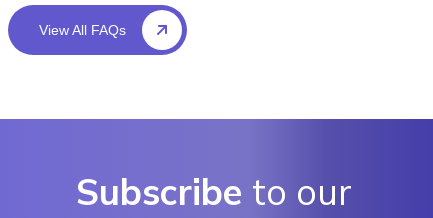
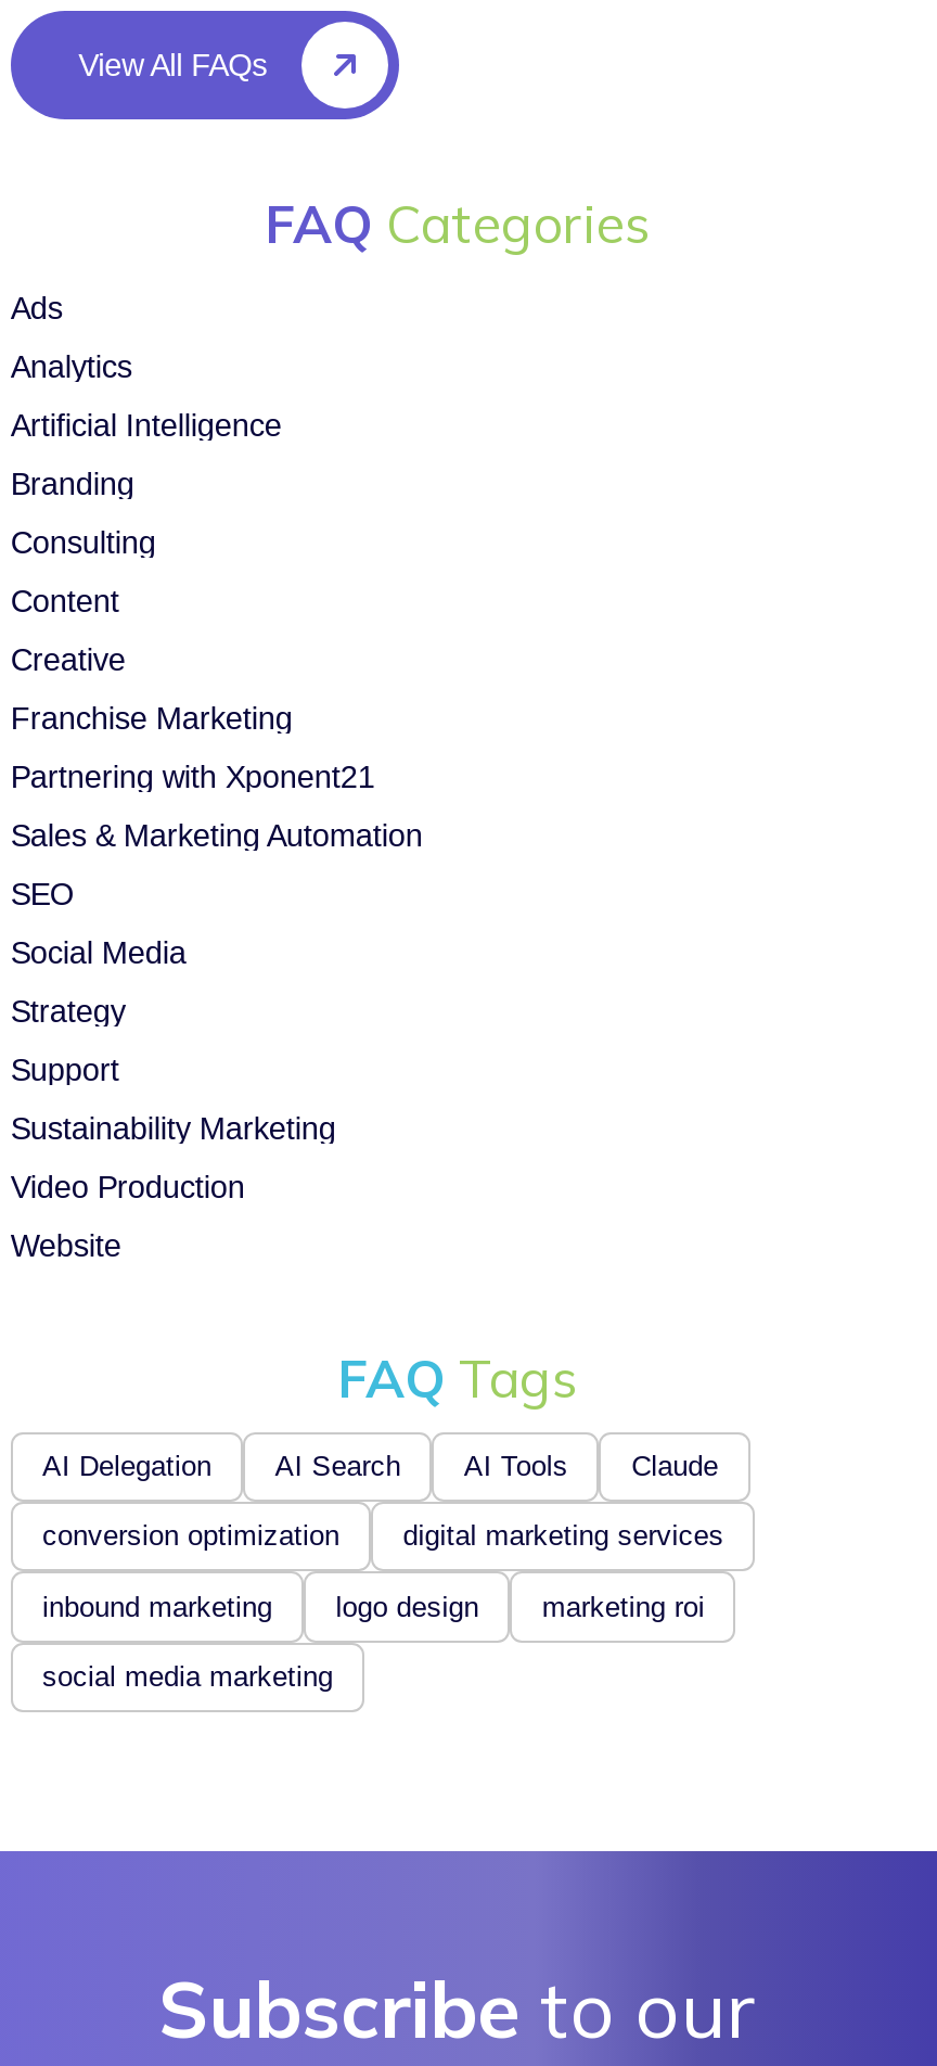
none -> [11,190,724,1693] FAQ Categories | Ads | Analytics | Artificial Intelligence | Branding | Consulting | Content | Creative | Franchise Marketing | Partnering with Xponent21 | Sales & Marketing Automation | SEO | Social Media | Strategy | Support | Sustainability Marketing | Video Production | Website | FAQ Tags | AI Delegation | AI Search | AI Tools | Claude | conversion optimization | digital marketing services | inbound marketing | logo design | marketing roi | social media marketing

